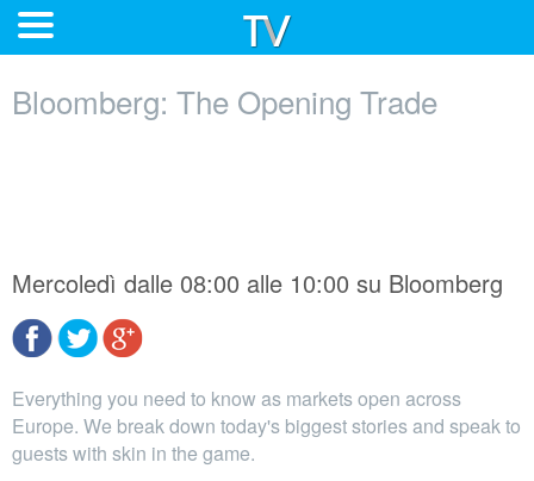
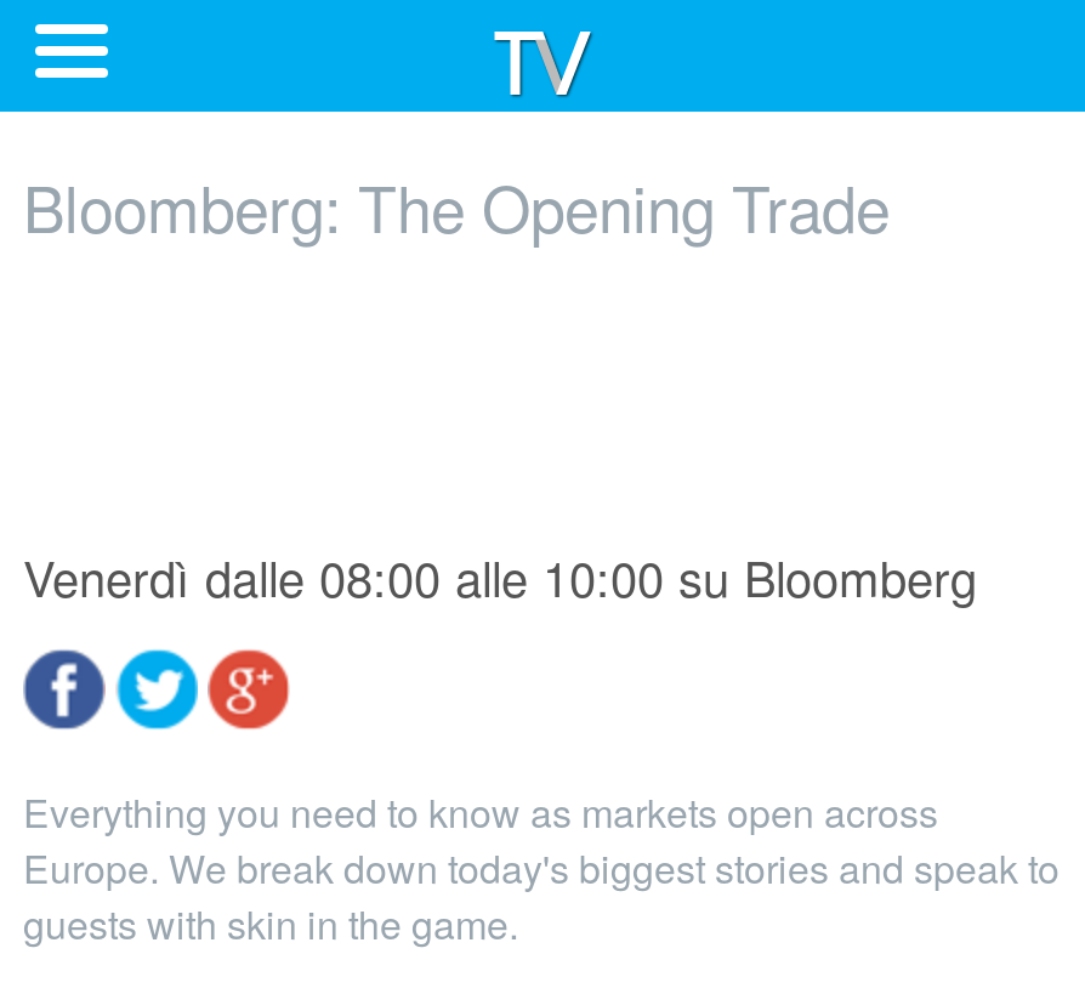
[12,266,503,300] Mercoledì dalle 08:00 alle 10:00 su Bloomberg -> [23,541,977,612] Venerdì dalle 08:00 alle 10:00 su Bloomberg

